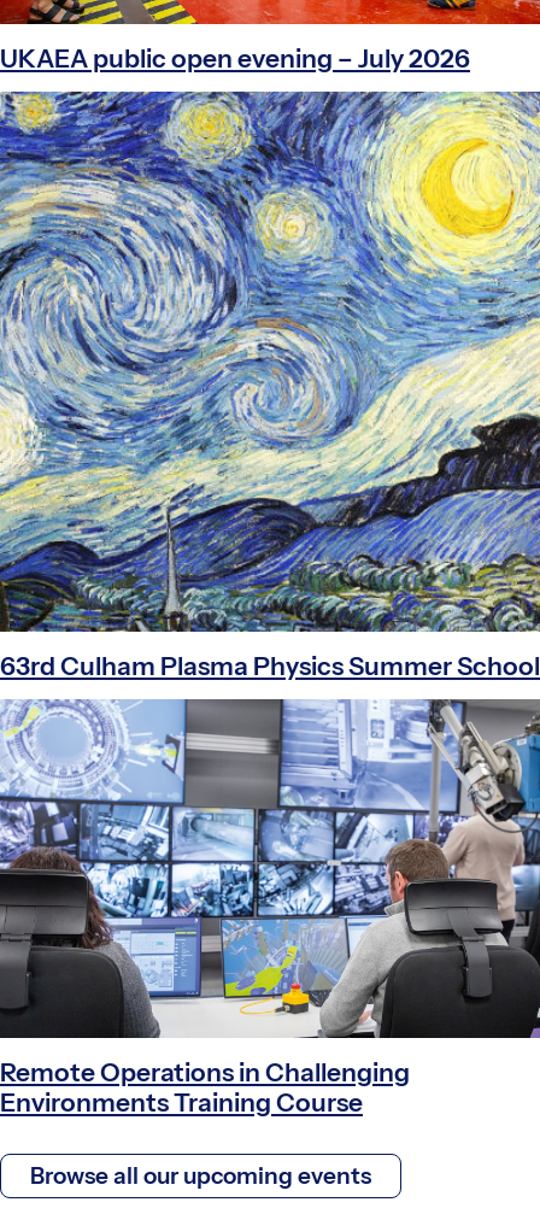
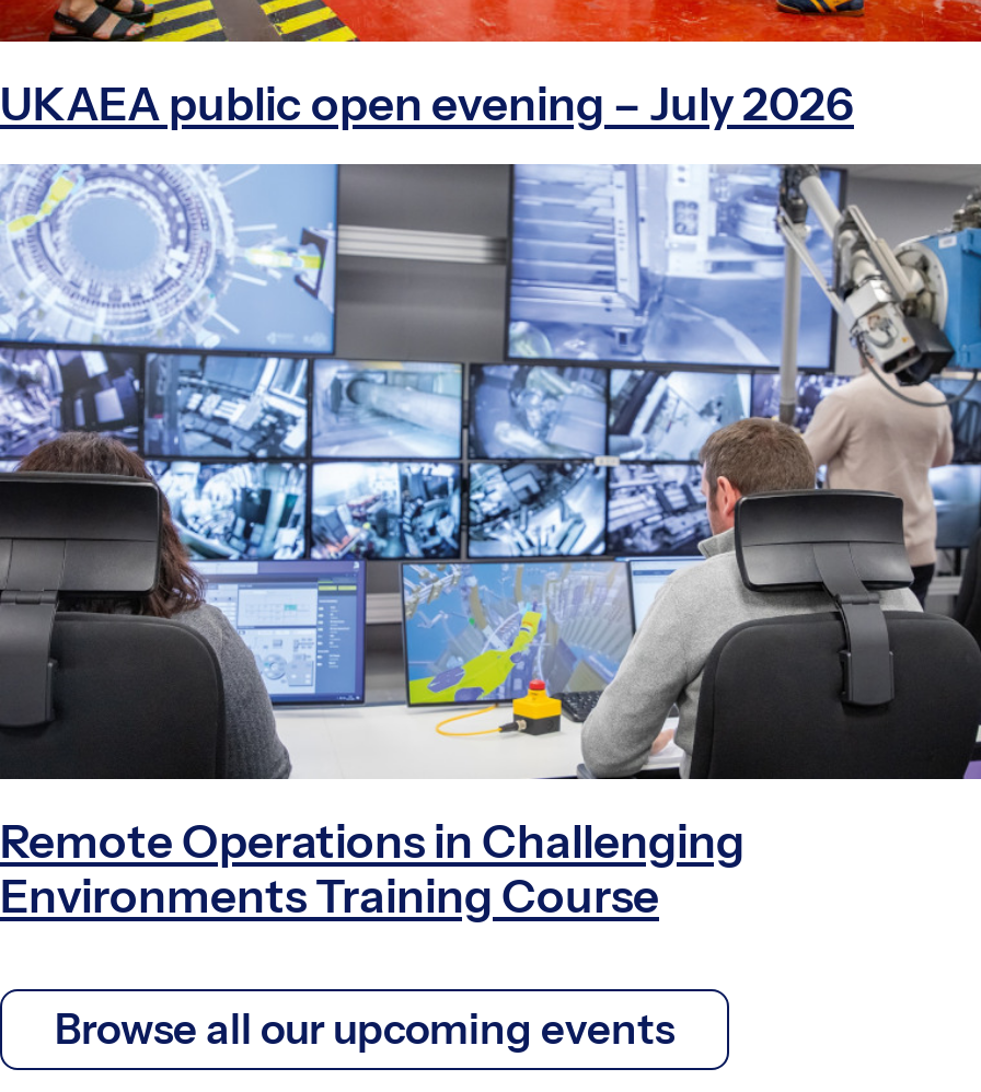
[0,90,540,681] [image] | 63rd Culham Plasma Physics Summer School -> none

